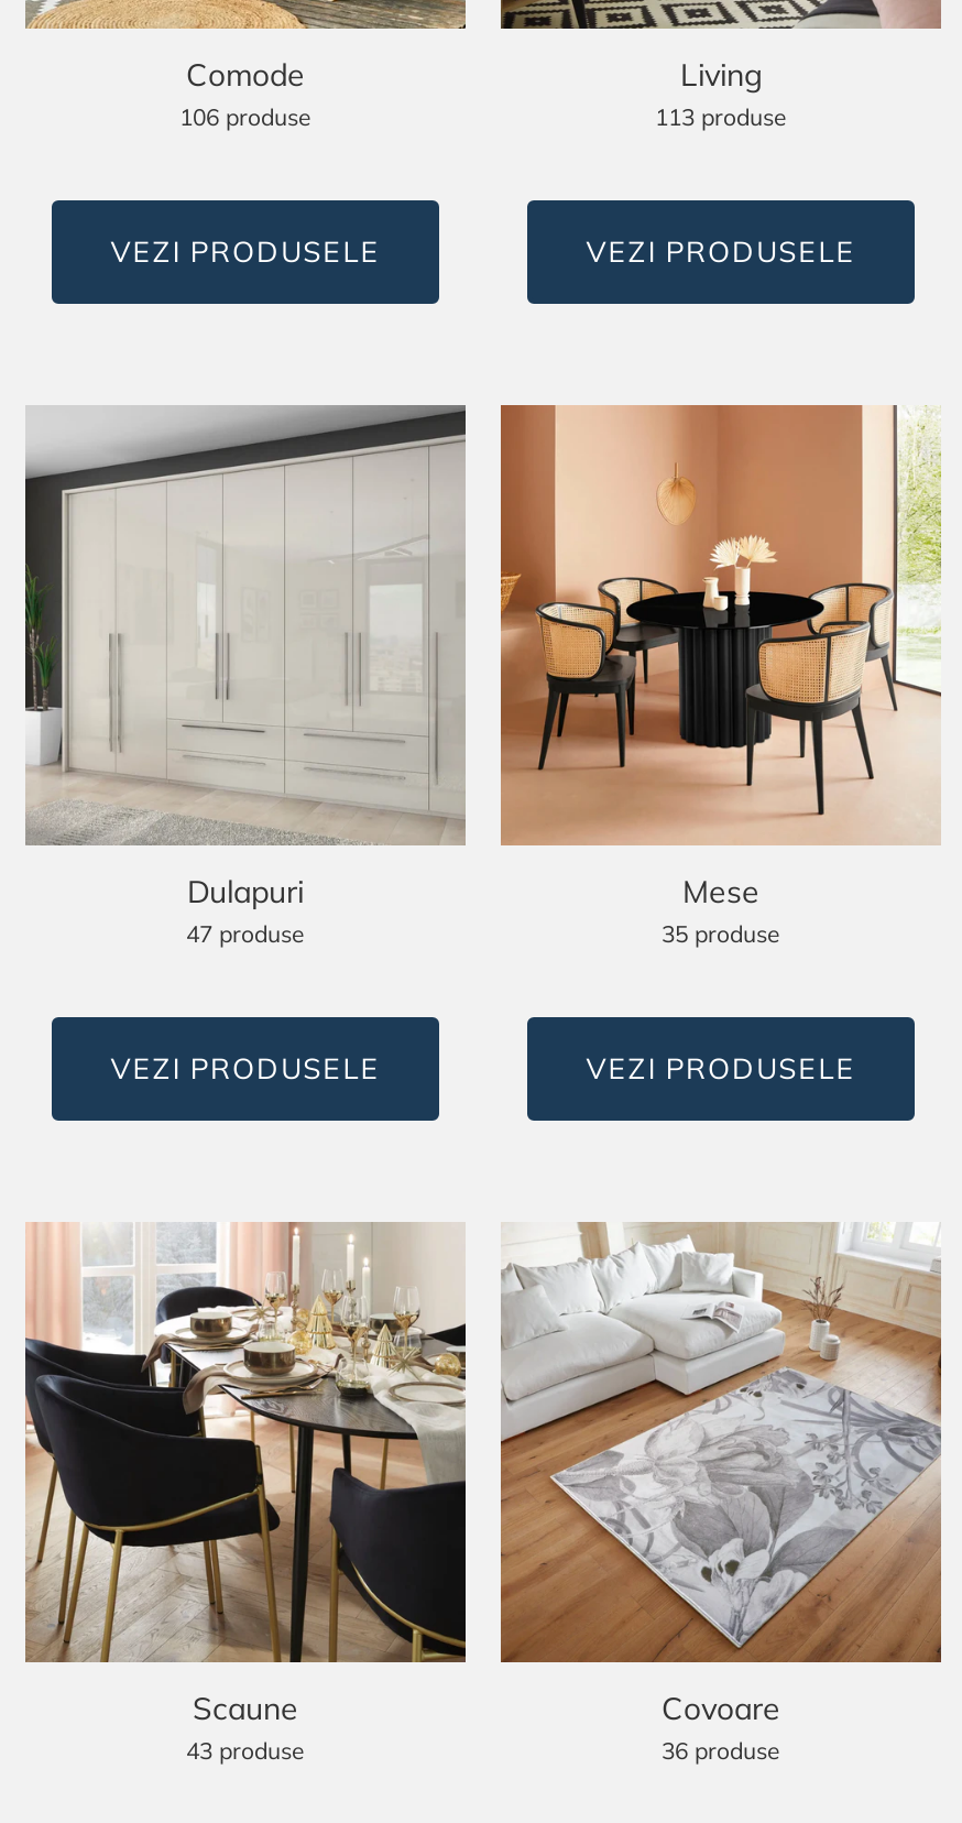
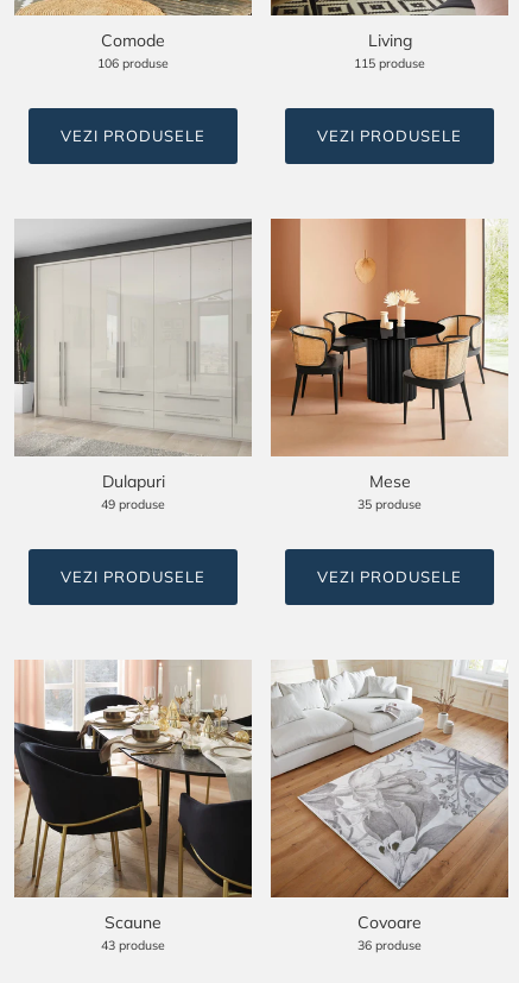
[655,100,787,131] 113 produse -> [354,54,425,71] 115 produse
[186,918,305,948] 47 produse -> [101,495,165,512] 49 produse

